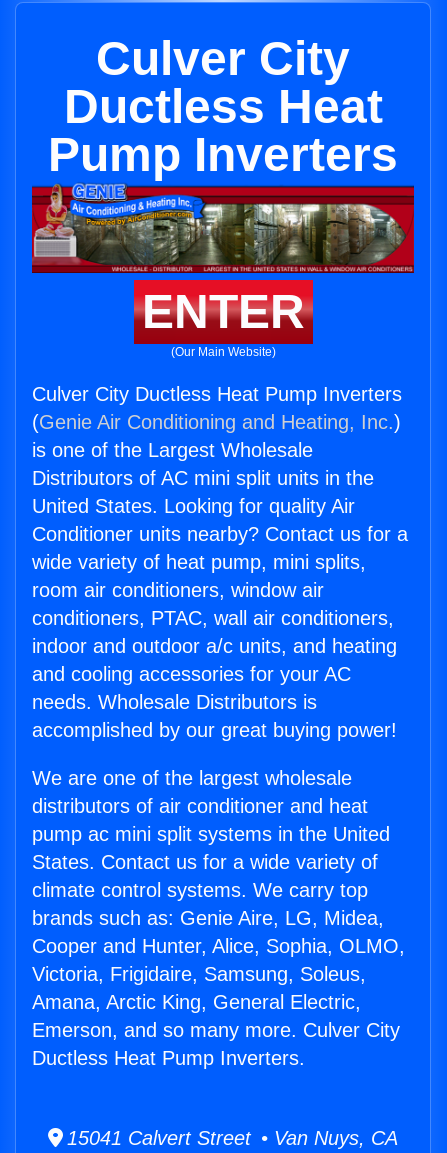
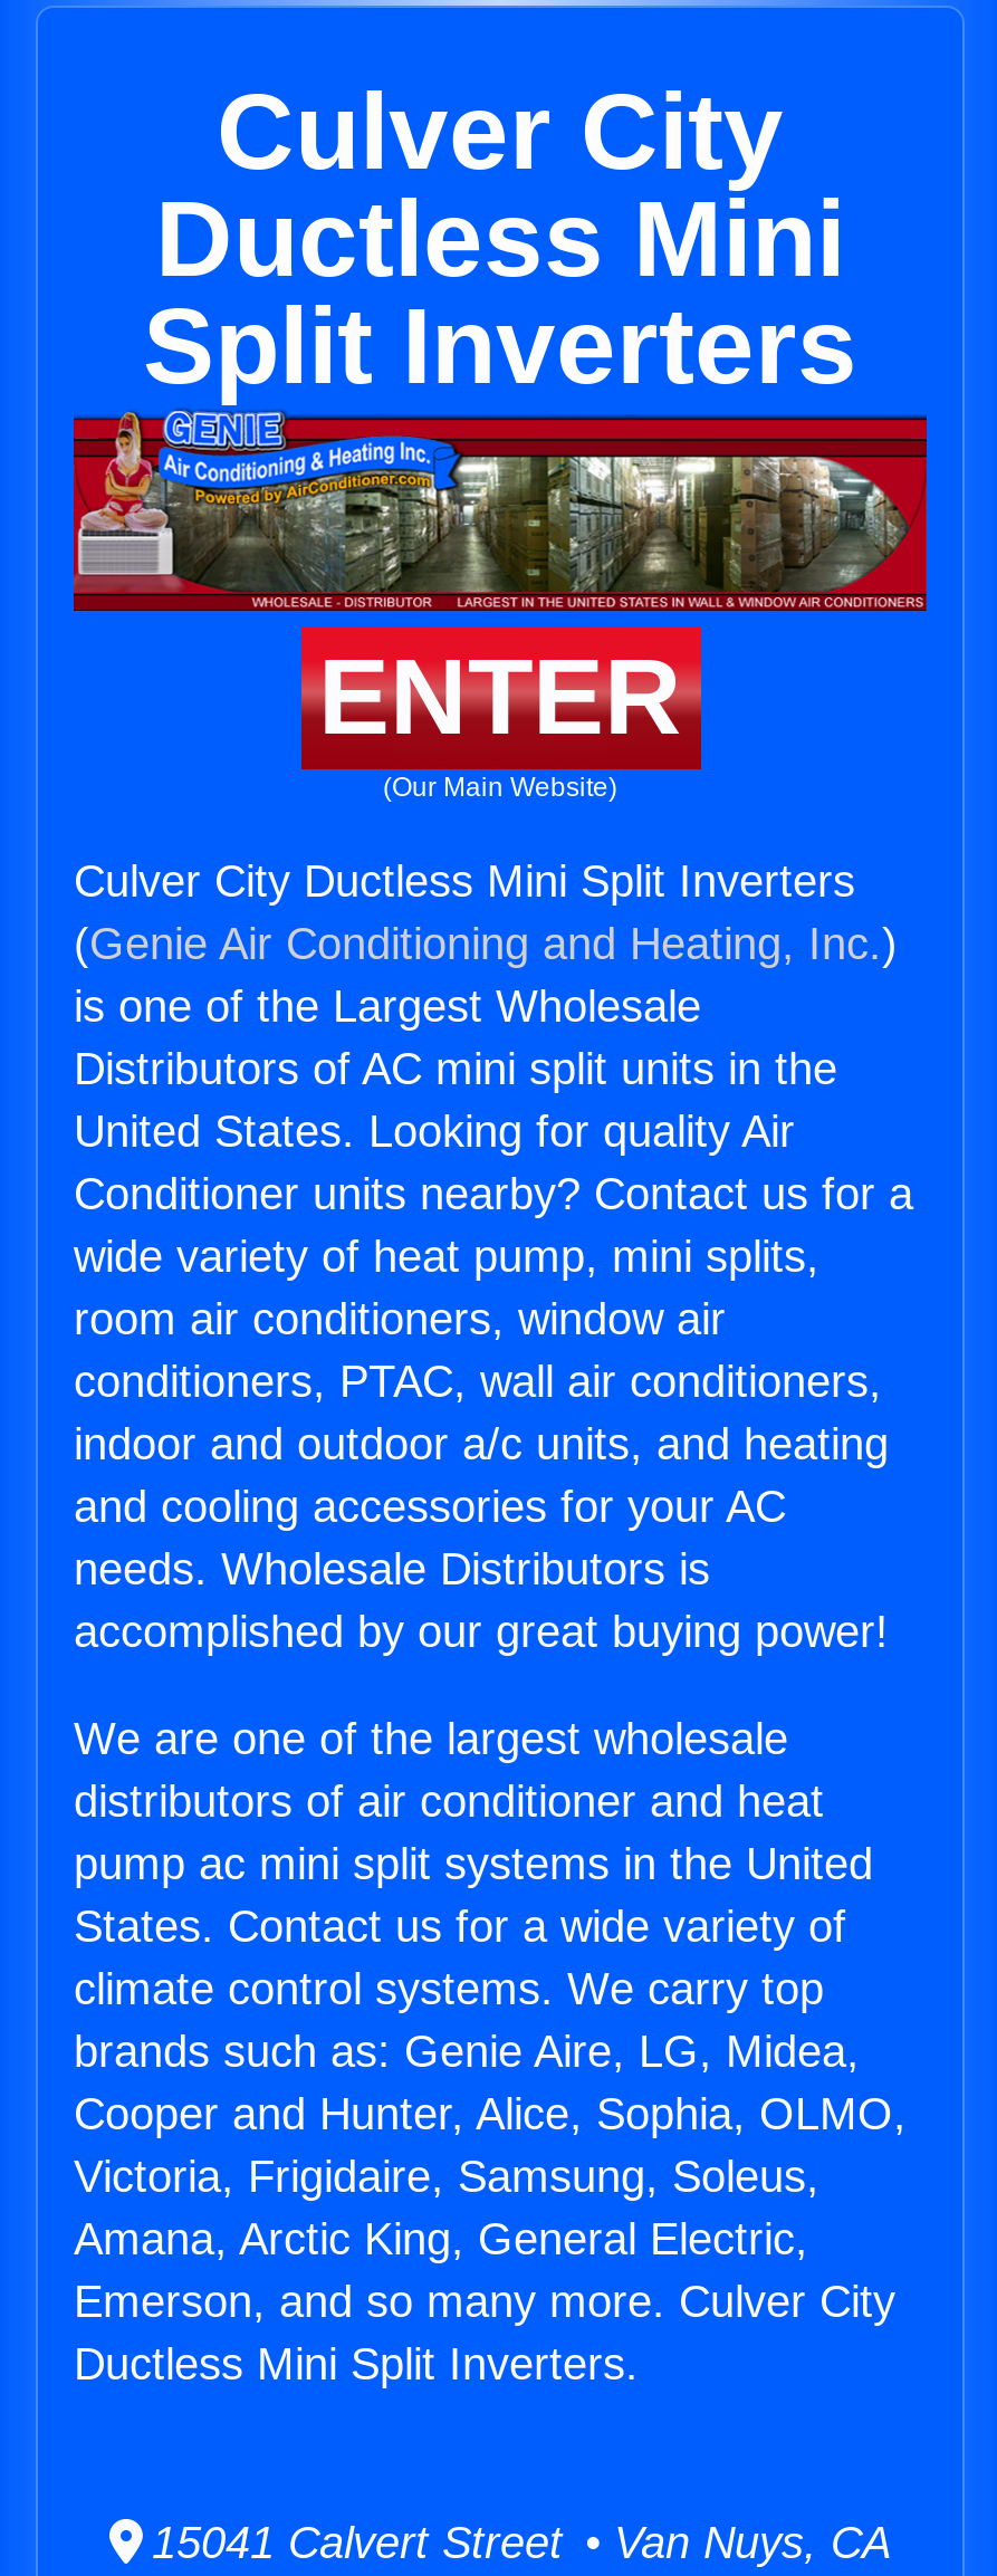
[63,80,382,133] Ductless Heat -> [155,180,845,298] Ductless Mini
[48,128,398,181] Pump Inverters -> [143,287,857,405] Split Inverters
[32,383,402,405] Culver City Ductless Heat Pump Inverters -> [74,857,855,906] Culver City Ductless Mini Split Inverters
[32,1047,305,1069] Ductless Heat Pump Inverters. -> [74,2340,639,2389] Ductless Mini Split Inverters.

